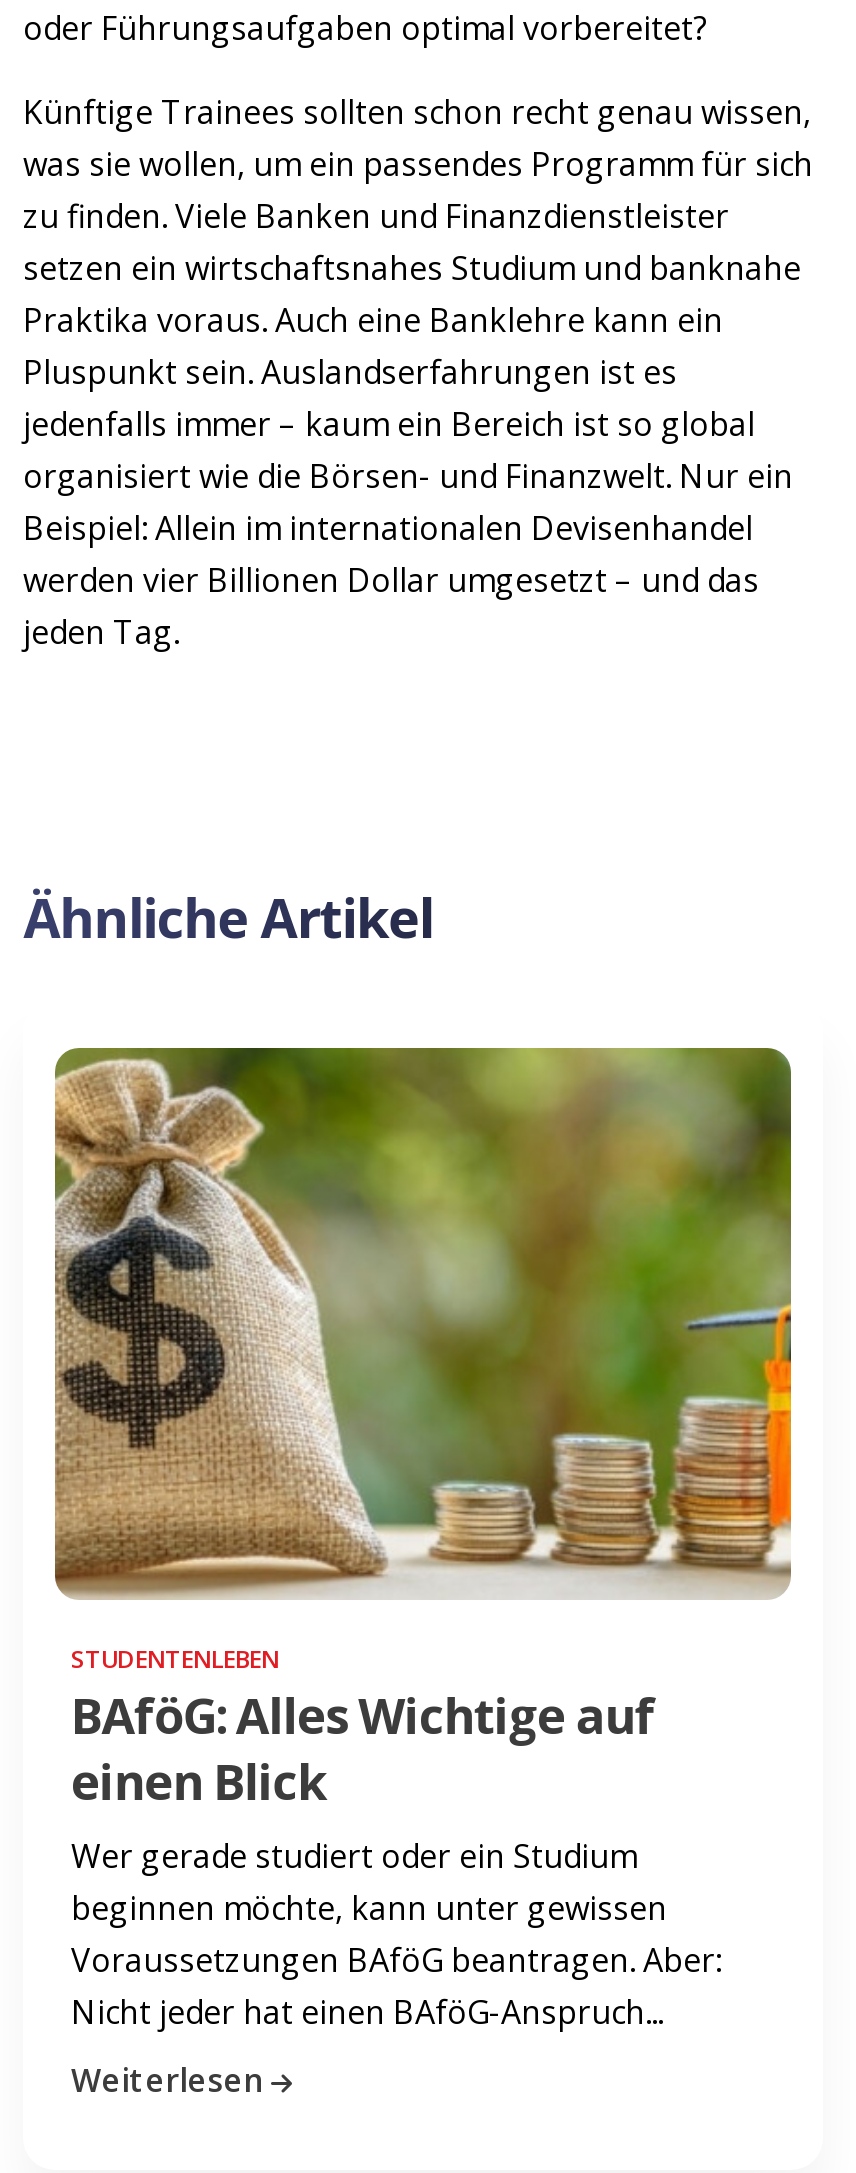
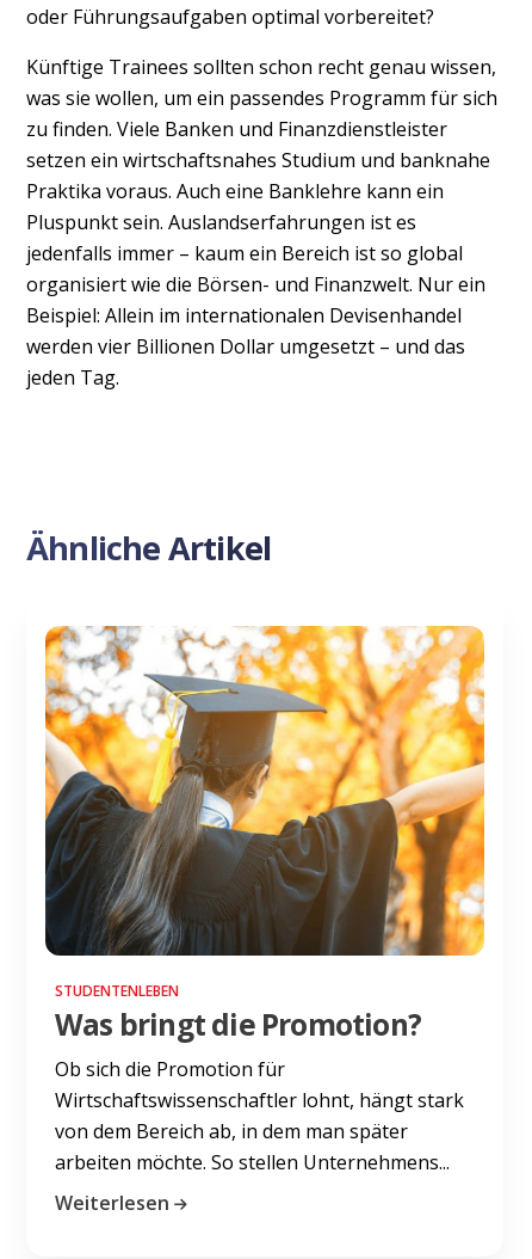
[53,1046,793,1600] [image] -> [44,625,485,957] [image]
[71,1681,721,2033] BAföG: Alles Wichtige auf | einen Blick | Wer gerade studiert oder ein Studium | beginnen möchte, kann unter gewissen | Voraussetzungen BAföG beantragen. Aber: | Nicht jeder hat einen BAföG-Anspruch... -> [55,1004,464,1175] Was bringt die Promotion? | Ob sich die Promotion für | Wirtschaftswissenschaftler lohnt, hängt stark | von dem Bereich ab, in dem man später | arbeiten möchte. So stellen Unternehmens...

